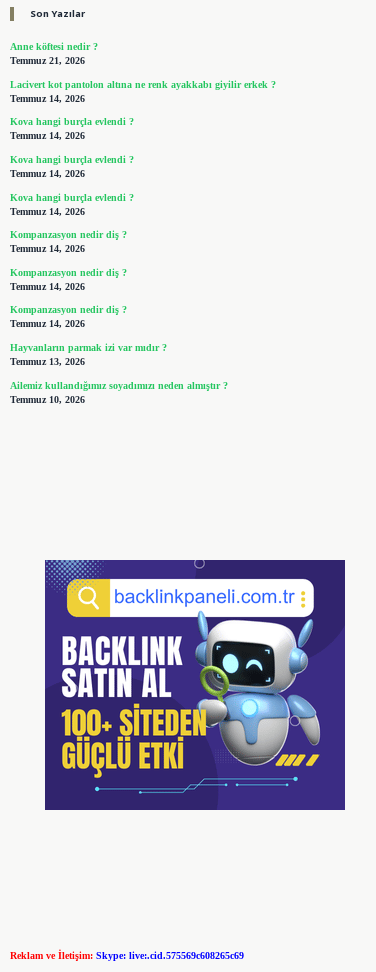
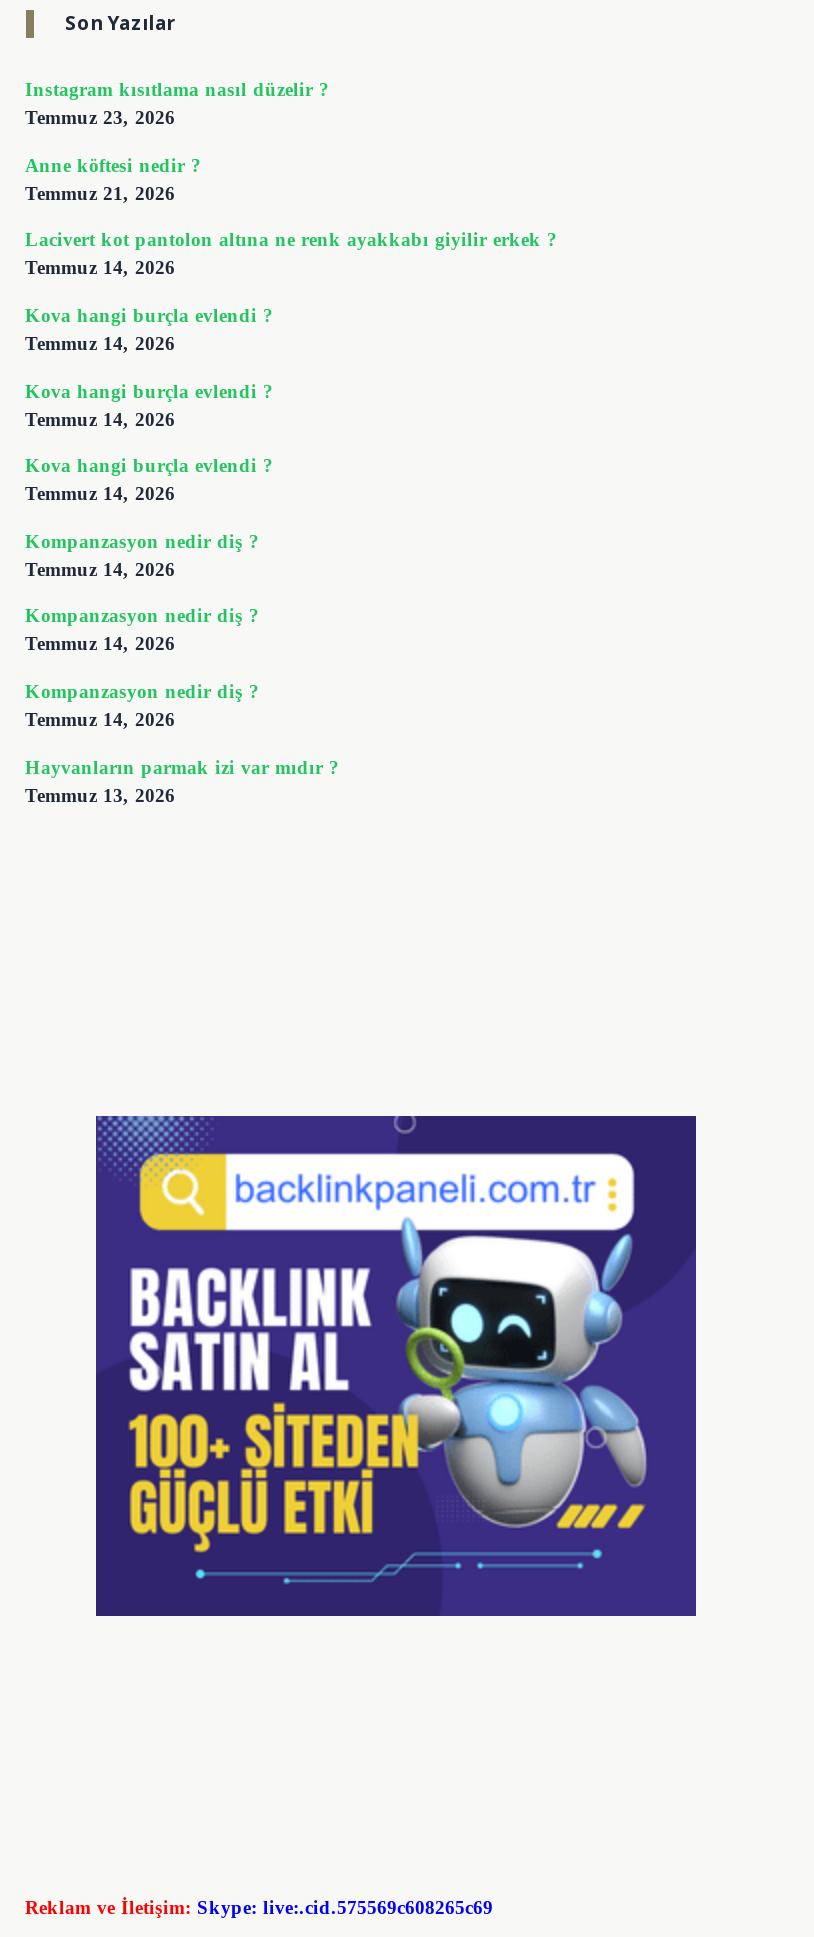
none -> [25,79,329,129] Instagram kısıtlama nasıl düzelir ? | Temmuz 23, 2026
moved [9,41,275,367] -> [25,154,557,805]: Anne köftesi nedir ? | Temmuz 21, 2026 | Lacivert kot pantolon altına ne renk ayakkabı giyilir erkek ? | ... | Hayvanların parmak izi var mıdır ? | Temmuz 13, 2026
[9,380,227,405] Ailemiz kullandığımız soyadımızı neden almıştır ? | Temmuz 10, 2026 -> none

